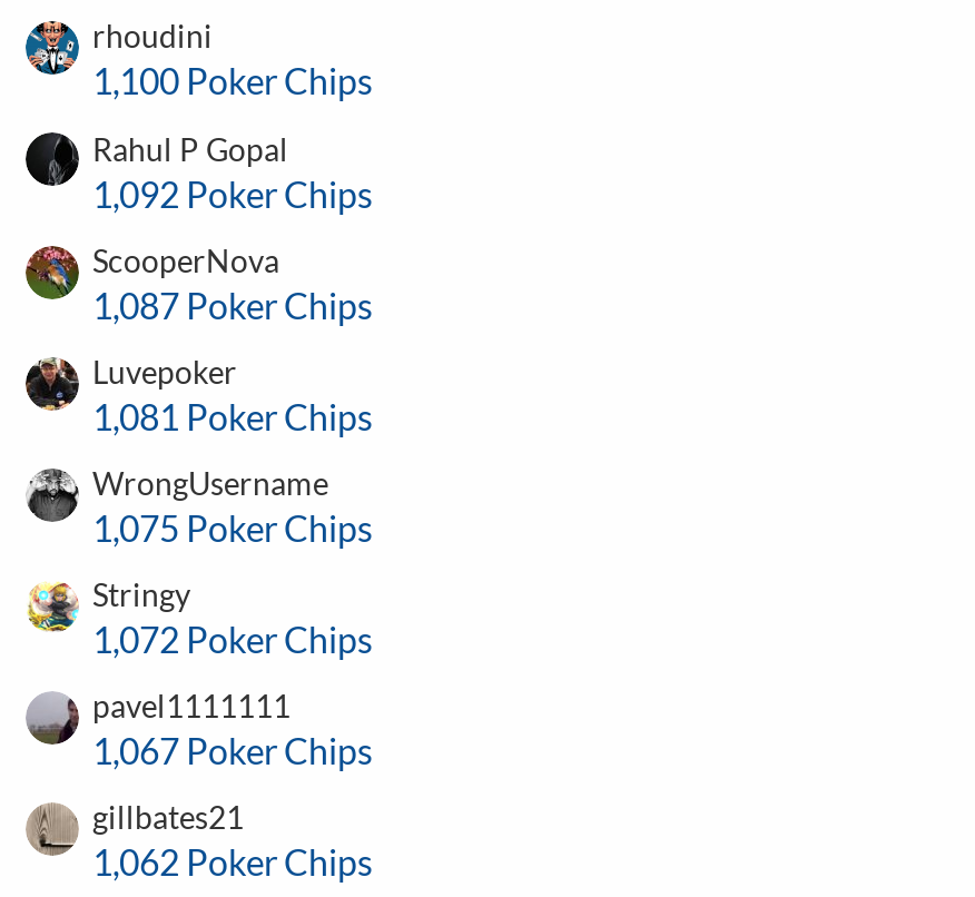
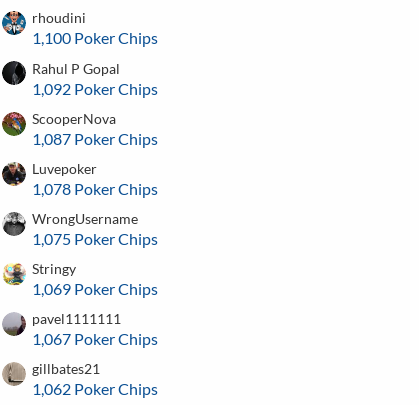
[92,395,373,437] 1,081 Poker Chips -> [32,179,158,198] 1,078 Poker Chips
[92,618,373,660] 1,072 Poker Chips -> [32,279,158,298] 1,069 Poker Chips

